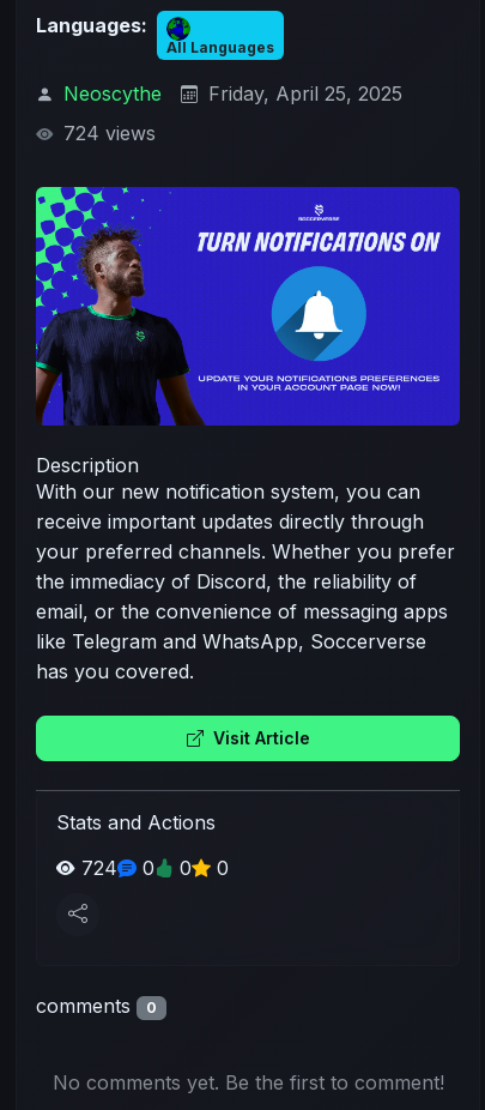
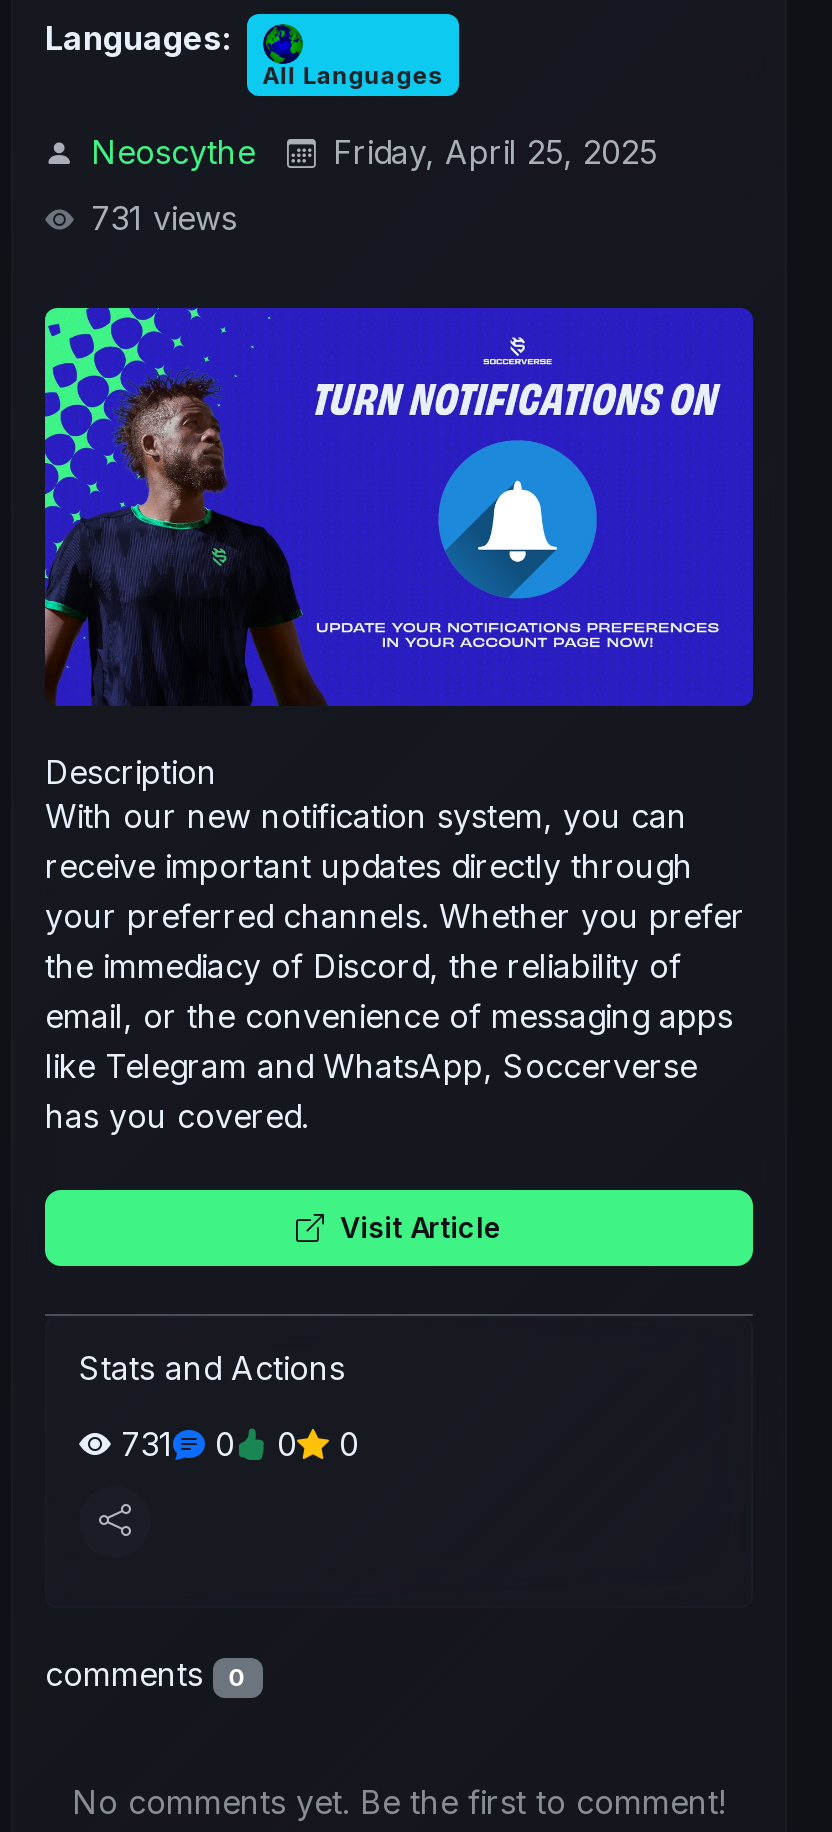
[57,121,156,145] 724 views -> [81,198,237,238] 731 views
[81,856,229,880] 724 0 0 0 -> [121,1424,359,1464] 731 0 0 0

